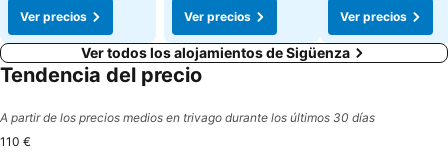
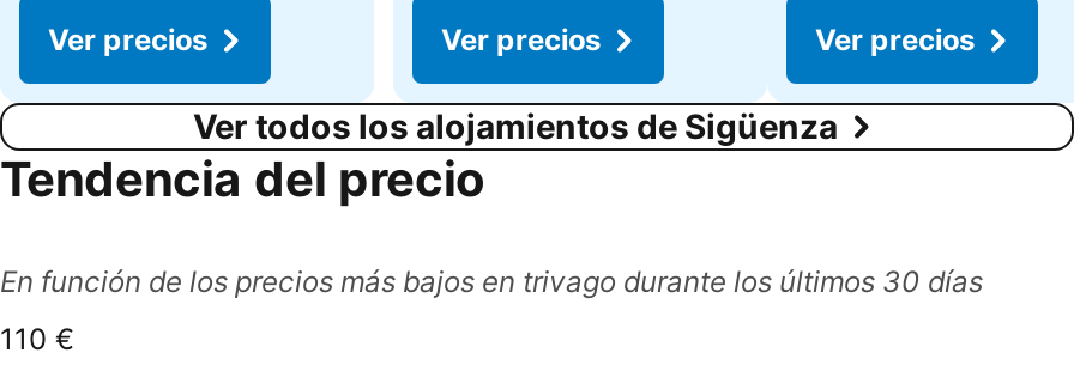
[0,110,375,125] A partir de los precios medios en trivago durante los últimos 30 días -> [0,263,983,299] En función de los precios más bajos en trivago durante los últimos 30 días

